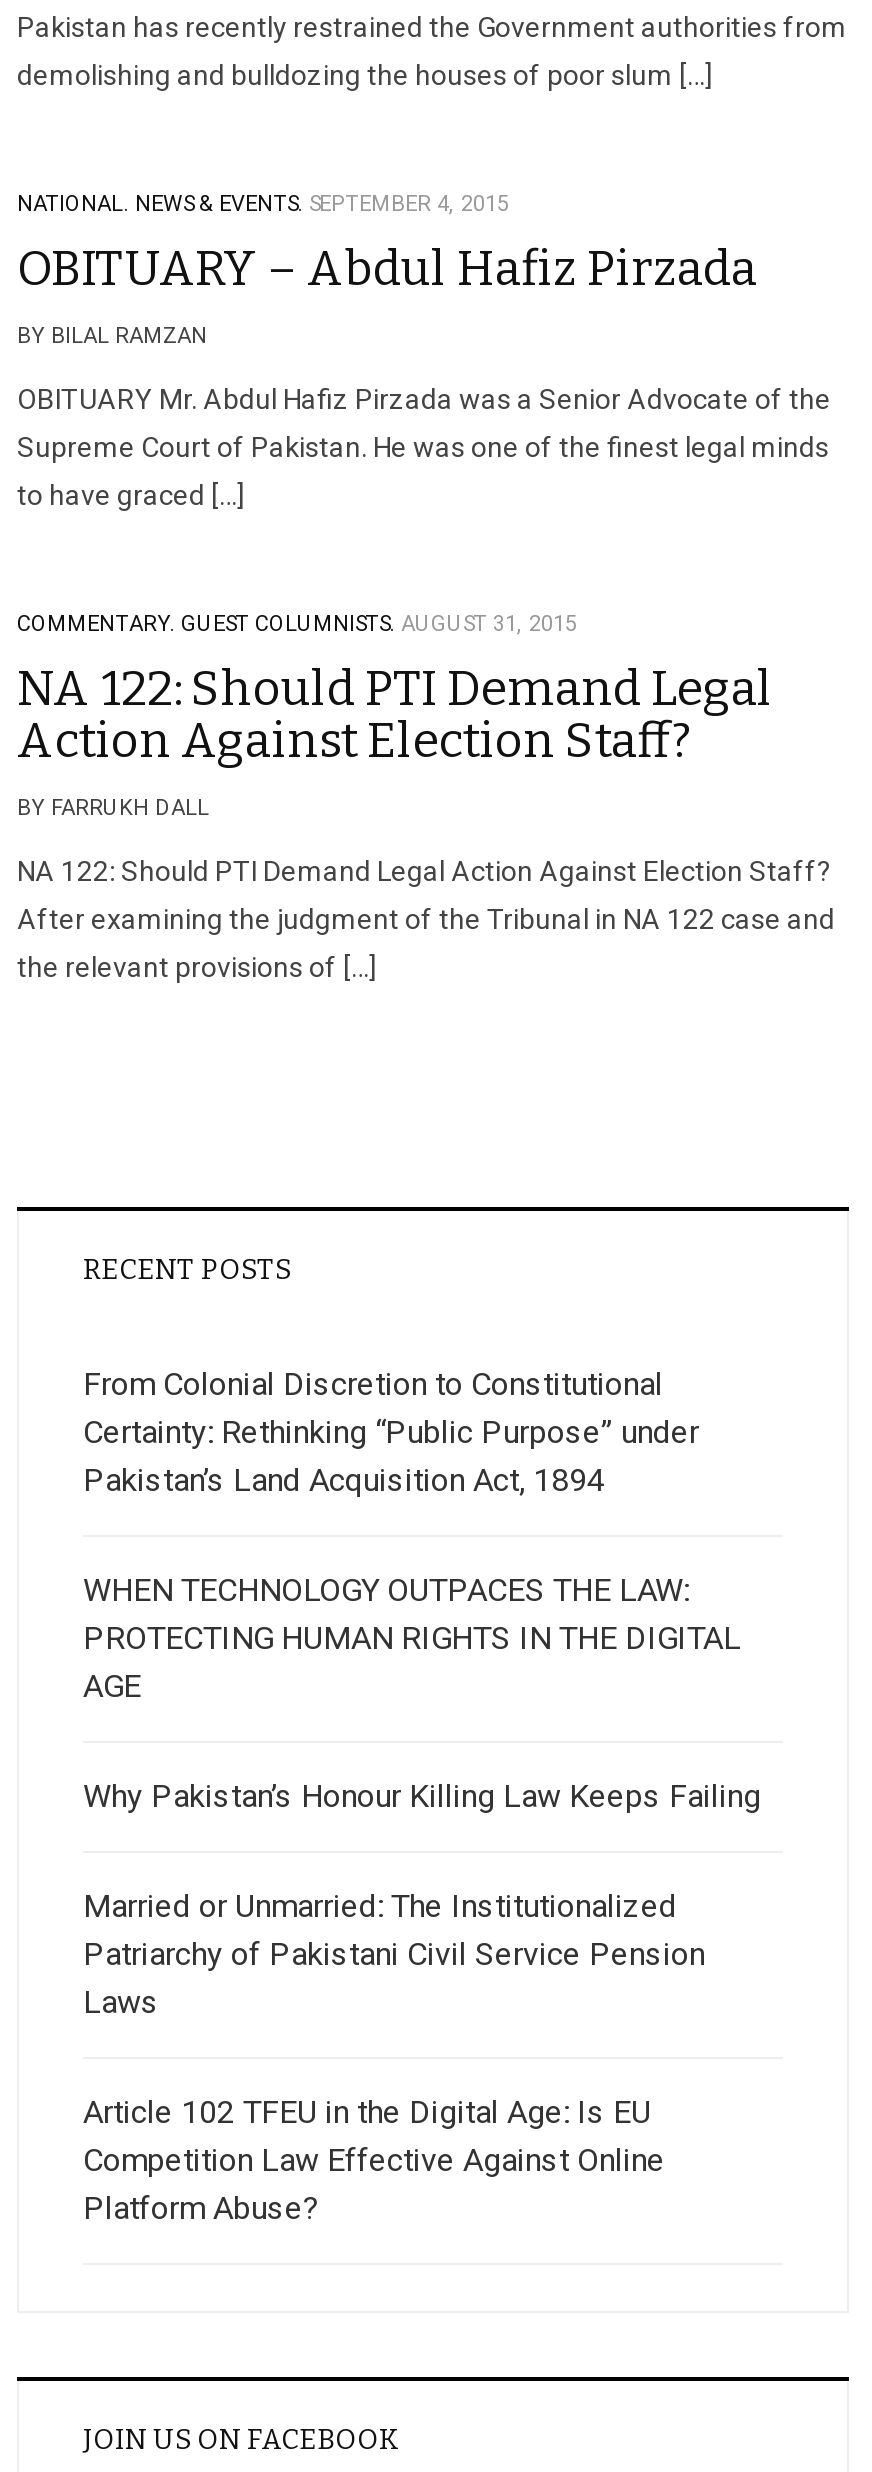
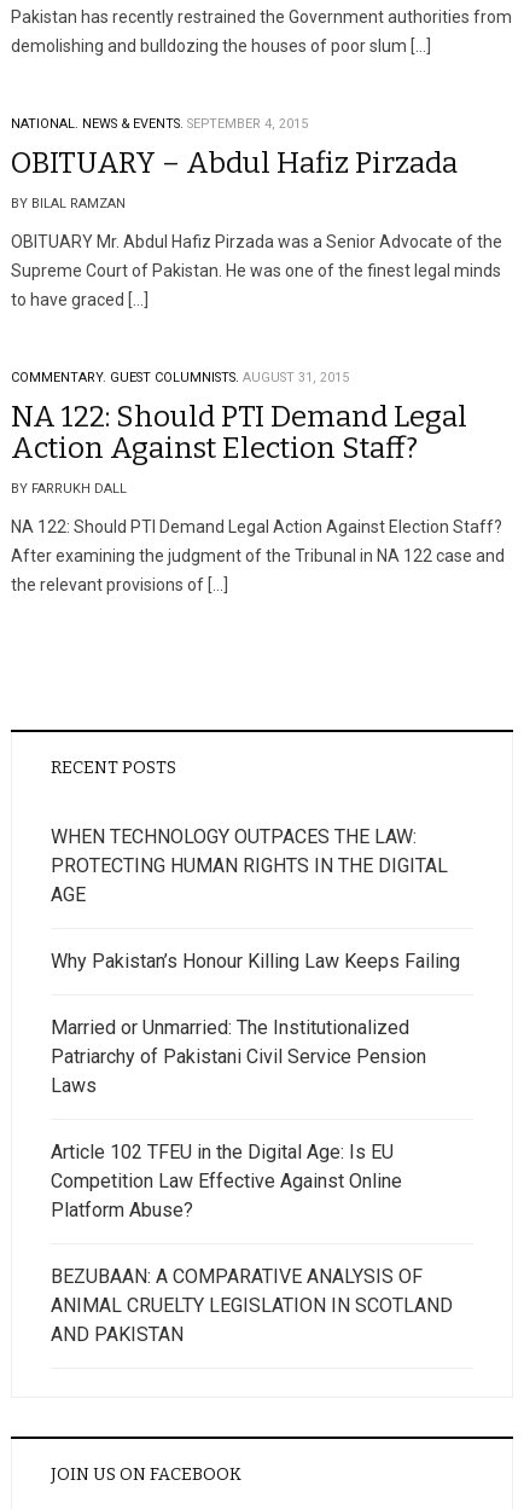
[83,1365,699,1499] From Colonial Discretion to Constitutional | Certainty: Rethinking “Public Purpose” under | Pakistan’s Land Acquisition Act, 1894 -> none
moved [83,1571,761,2227] -> [51,825,460,1221]: WHEN TECHNOLOGY OUTPACES THE LAW: | PROTECTING HUMAN RIGHTS IN THE DIGITAL | AGE | ... | Competition Law Effective Against Online | Platform Abuse?
none -> [51,1265,453,1346] BEZUBAAN: A COMPARATIVE ANALYSIS OF | ANIMAL CRUELTY LEGISLATION IN SCOTLAND | AND PAKISTAN

